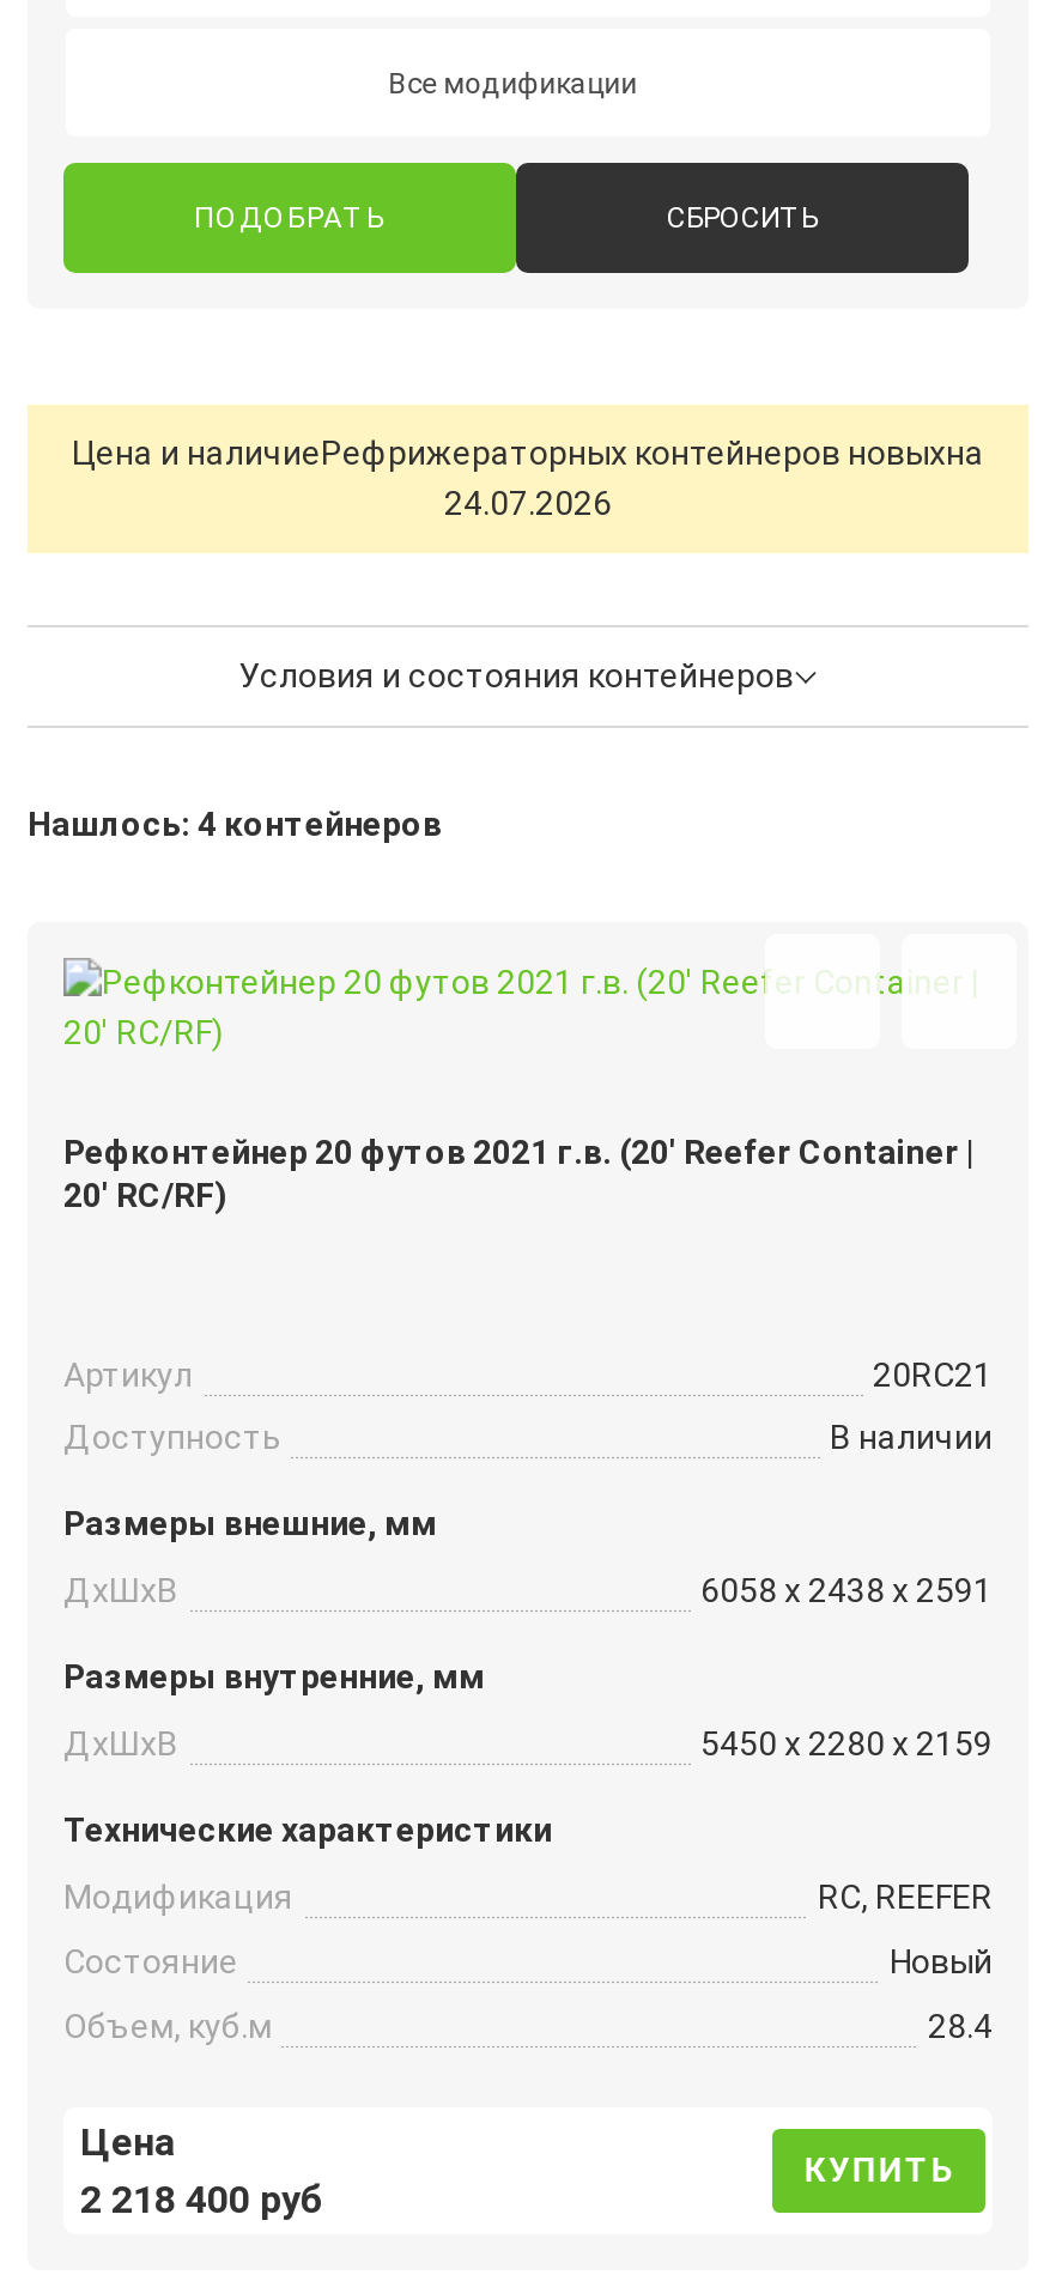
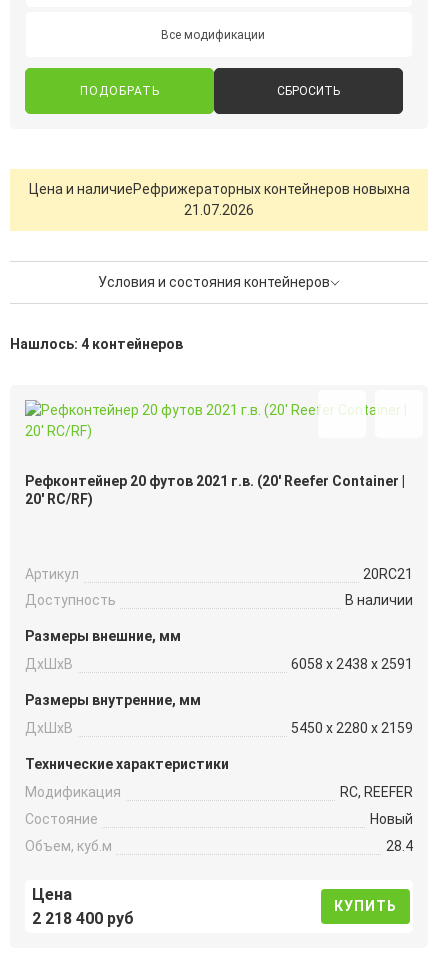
[444,485,612,523] 24.07.2026 -> [184,202,254,218] 21.07.2026

